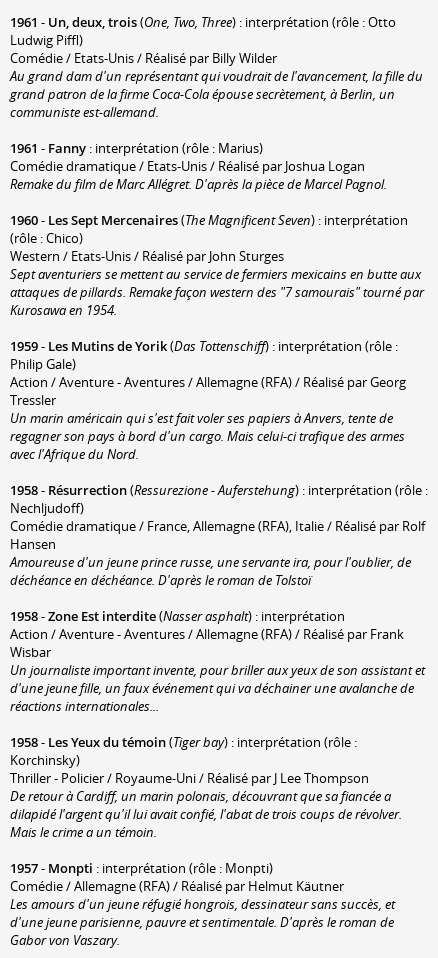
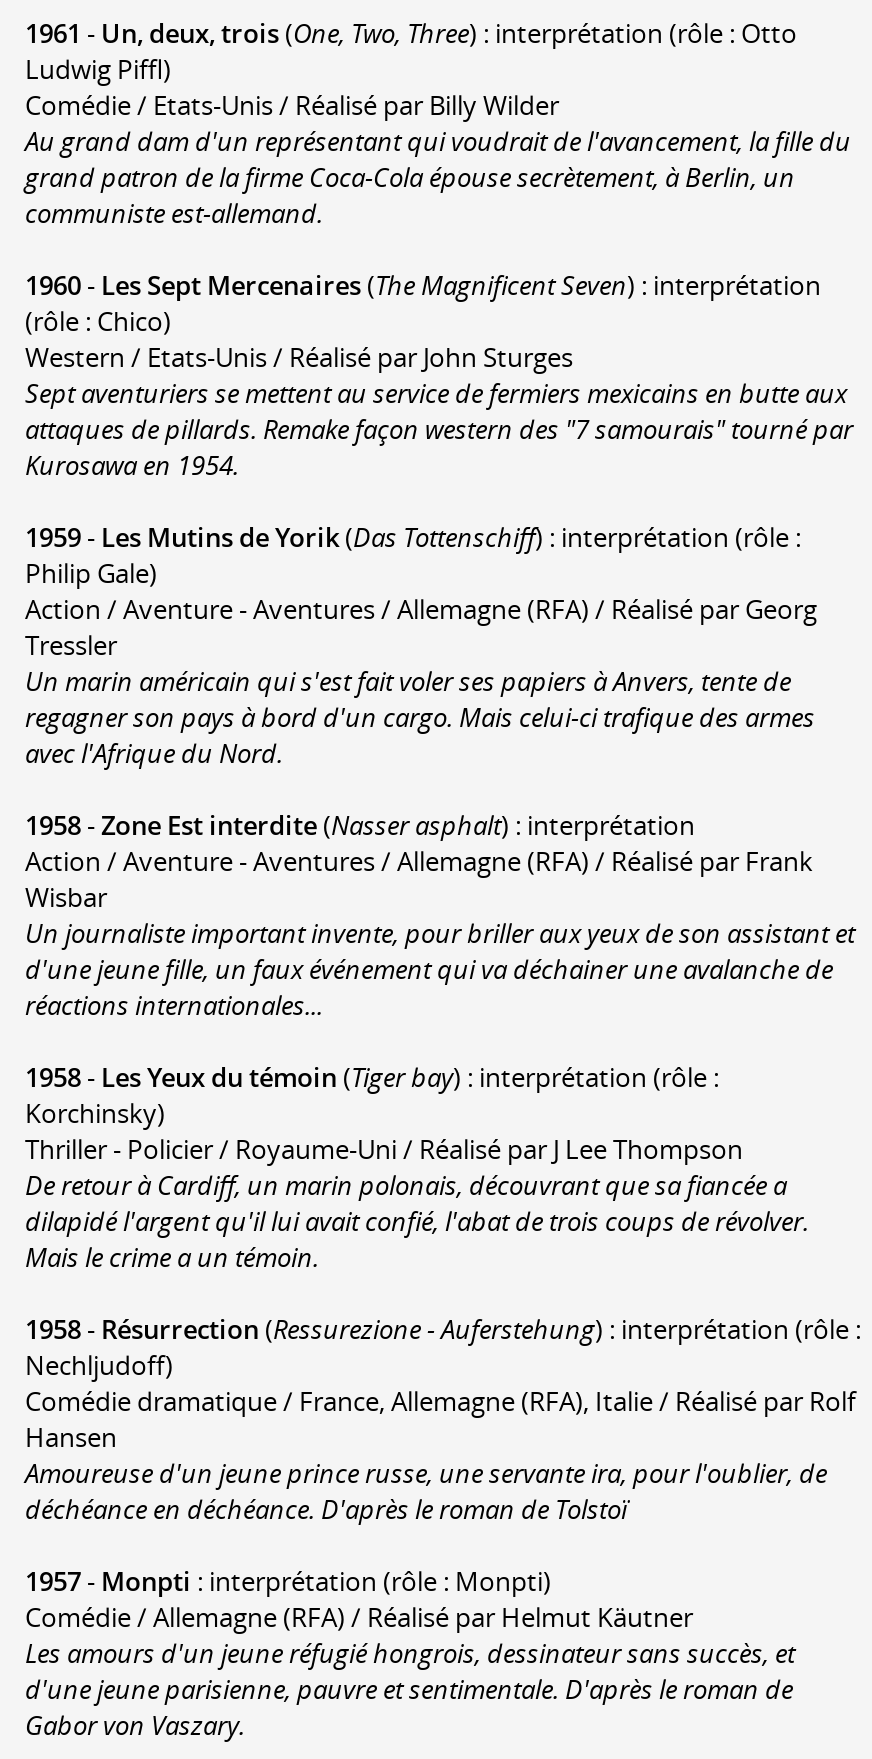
[10,139,387,193] 1961 - Fanny: interprétation (rôle : Marius) | Comédie dramatique / Etats-Unis / Réalisé par Joshua Logan | Remake du film de Marc Allégret. D'après la pièce de Marcel Pagnol. -> none
moved [10,481,428,589] -> [25,1311,861,1527]: 1958 - Résurrection (Ressurezione - Auferstehung) : interprétation (rôle : | Nechljudoff) | Comédie dramatique / France, Allemagne (RFA), Italie / Réalisé par Rolf | Hansen | Amoureuse d'un jeune prince russe, une servante ira, pour l'oublier, de | déchéance en déchéance. D'après le roman de Tolstoï
moved [10,607,425,841] -> [25,807,855,1275]: 1958 - Zone Est interdite (Nasser asphalt) : interprétation | Action / Aventure - Aventures / Allemagne (RFA) / Réalisé par Frank | Wisbar | ... | dilapidé l'argent qu'il lui avait confié, l'abat de trois coups de révolver. | Mais le crime a un témoin.

